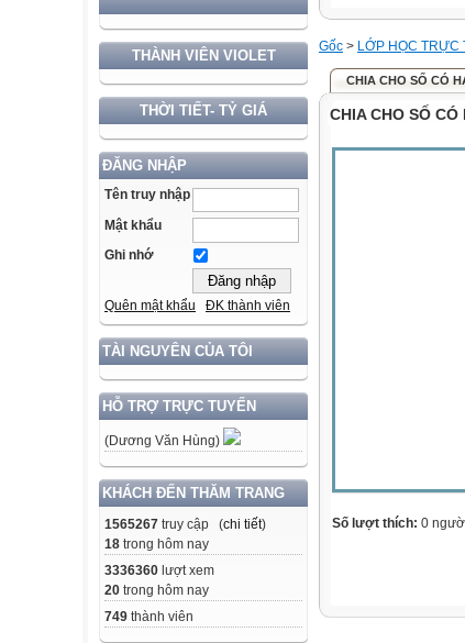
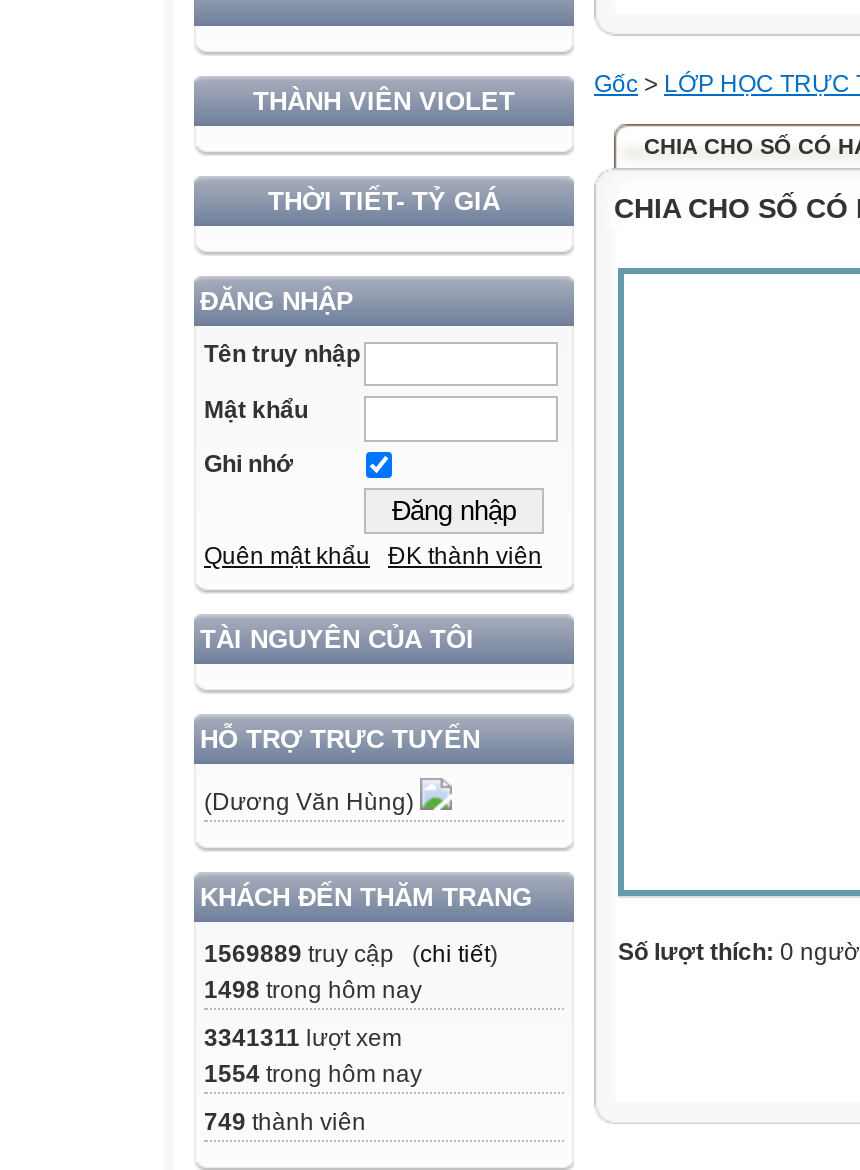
[104,517,266,532] 1565267 truy cập (chi tiết) -> [204,940,498,968] 1569889 truy cập (chi tiết)
[104,537,209,552] 18 trong hôm nay -> [204,976,422,1004] 1498 trong hôm nay
[104,563,214,578] 3336360 lượt xem -> [204,1024,402,1052] 3341311 lượt xem
[104,583,209,598] 20 trong hôm nay -> [204,1060,422,1088] 1554 trong hôm nay

